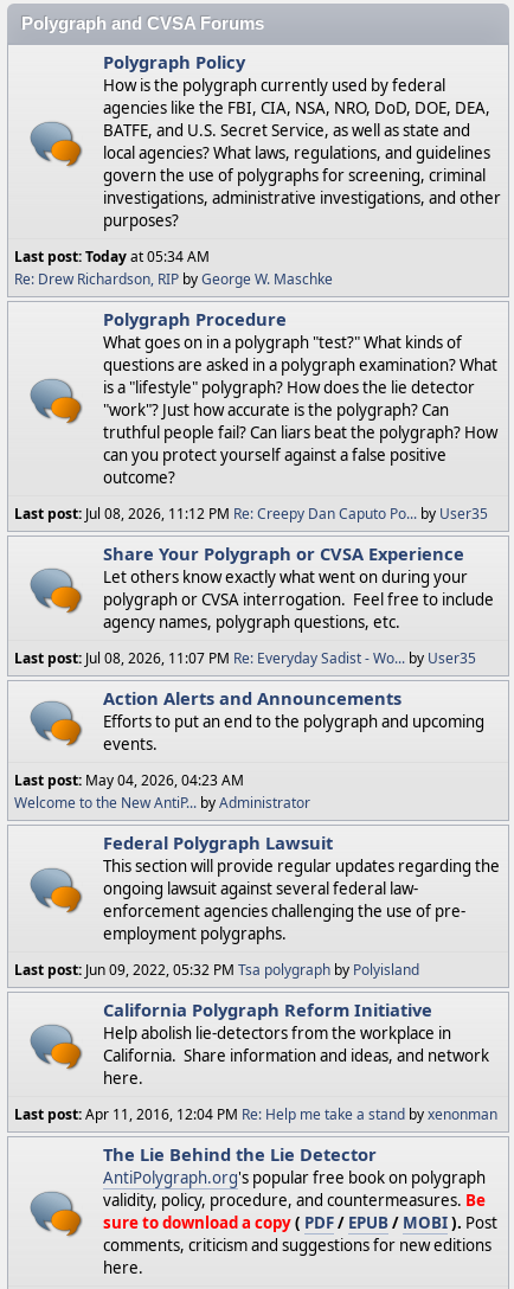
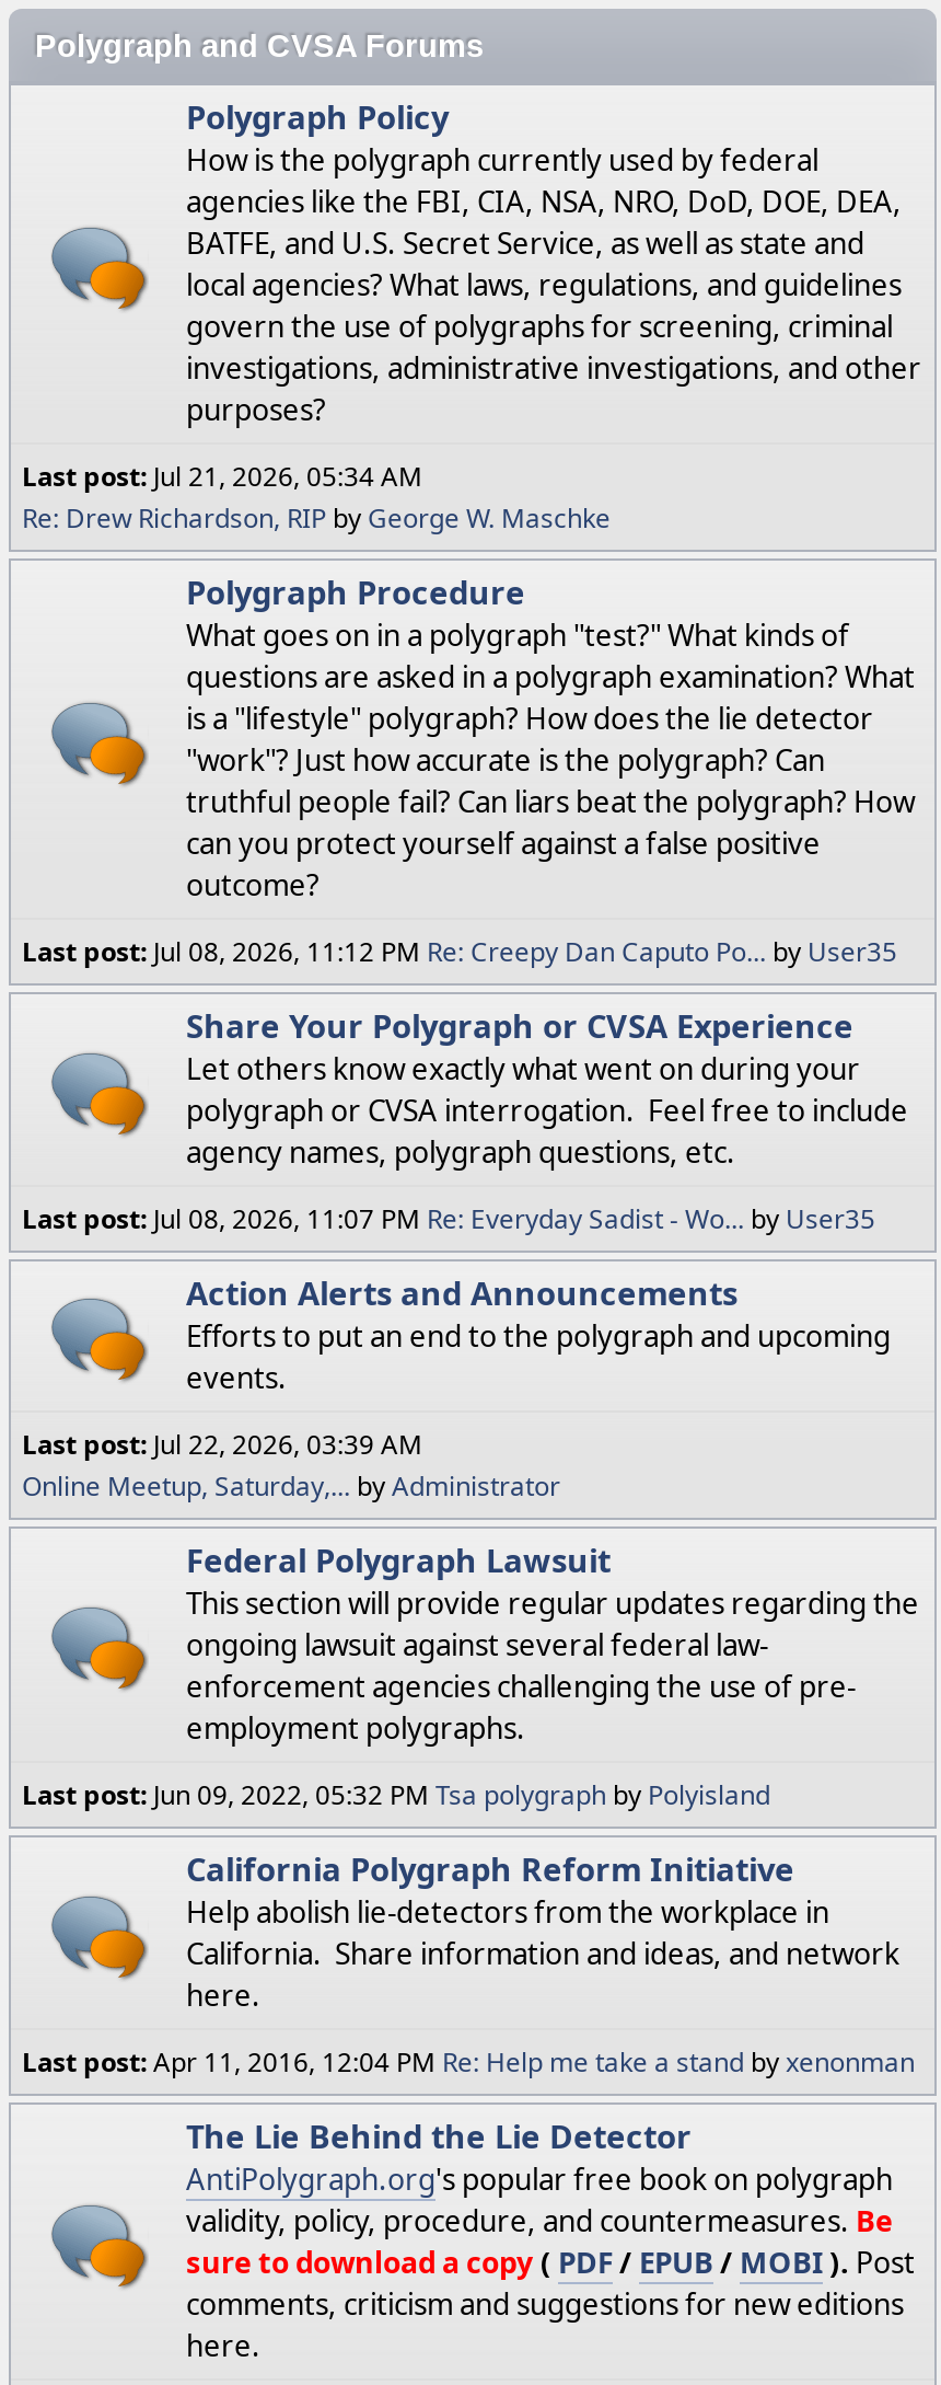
[14,247,210,267] Last post: Today at 05:34 AM -> [22,459,422,496] Last post: Jul 21, 2026, 05:34 AM
[14,771,310,813] Last post: May 04, 2026, 04:23 AM | Welcome to the New AntiP... by Administrator -> [22,1427,560,1505] Last post: Jul 22, 2026, 03:39 AM | Online Meetup, Saturday,... by Administrator

